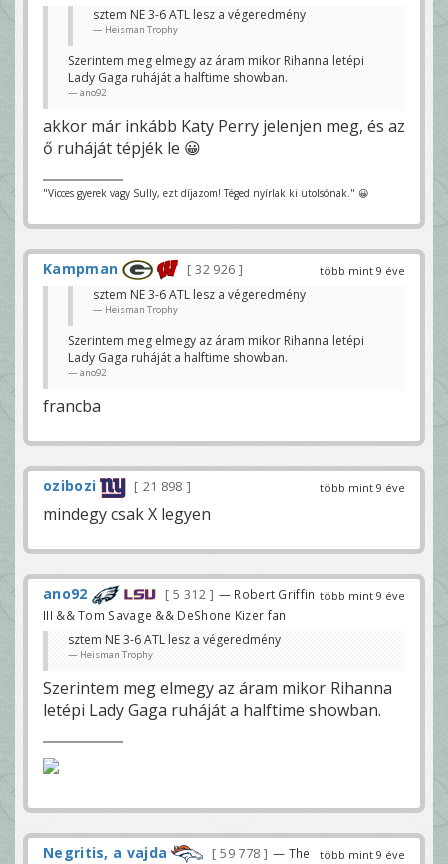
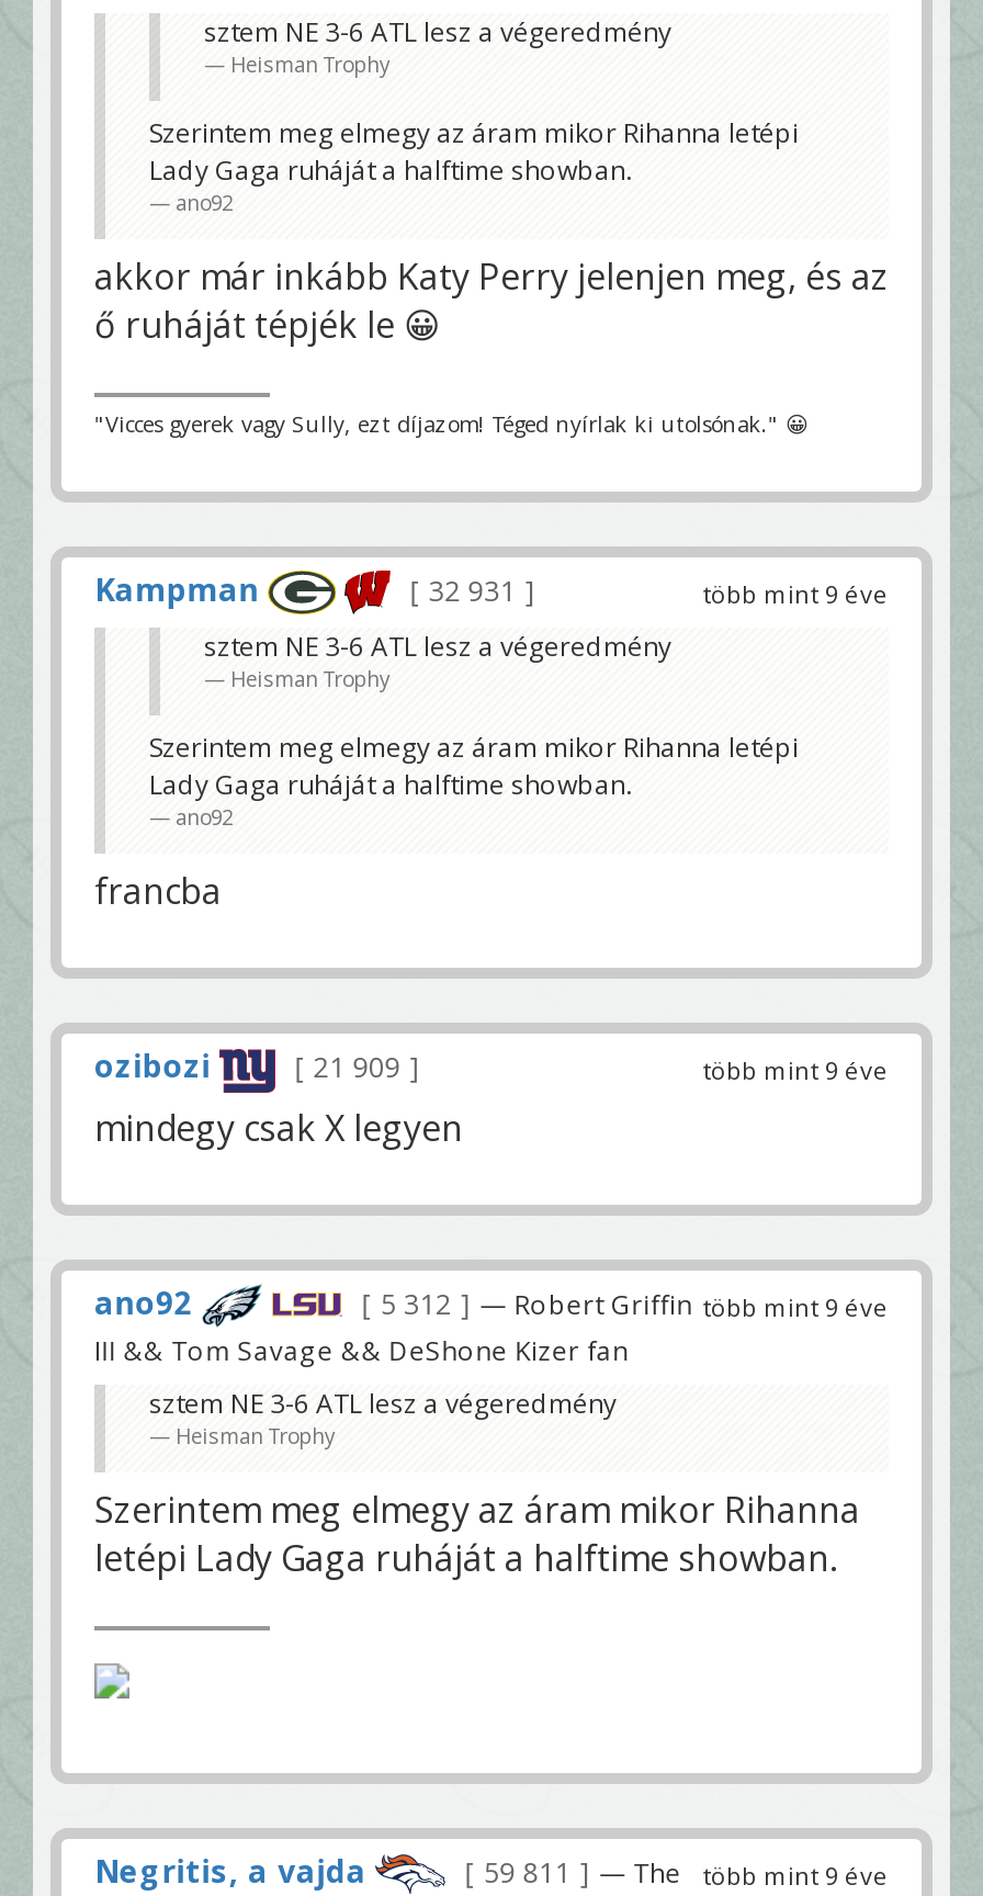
[192,261,238,278] 32 926 -> [422,573,523,610] 32 931
[139,478,186,495] 21 898 -> [306,1050,408,1087] 21 909
[217,845,405,862] 59 778 — The több mint 9 éve -> [476,1854,889,1891] 59 811 — The több mint 9 éve

